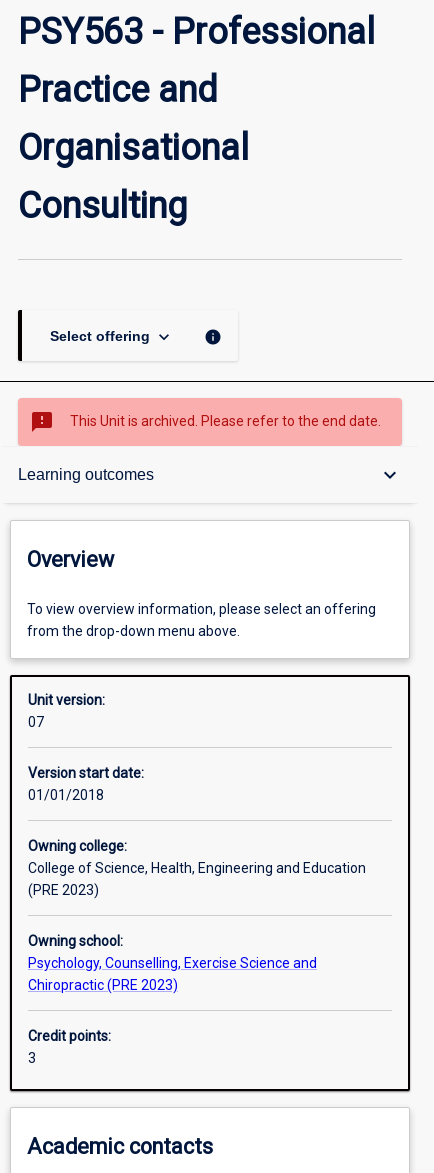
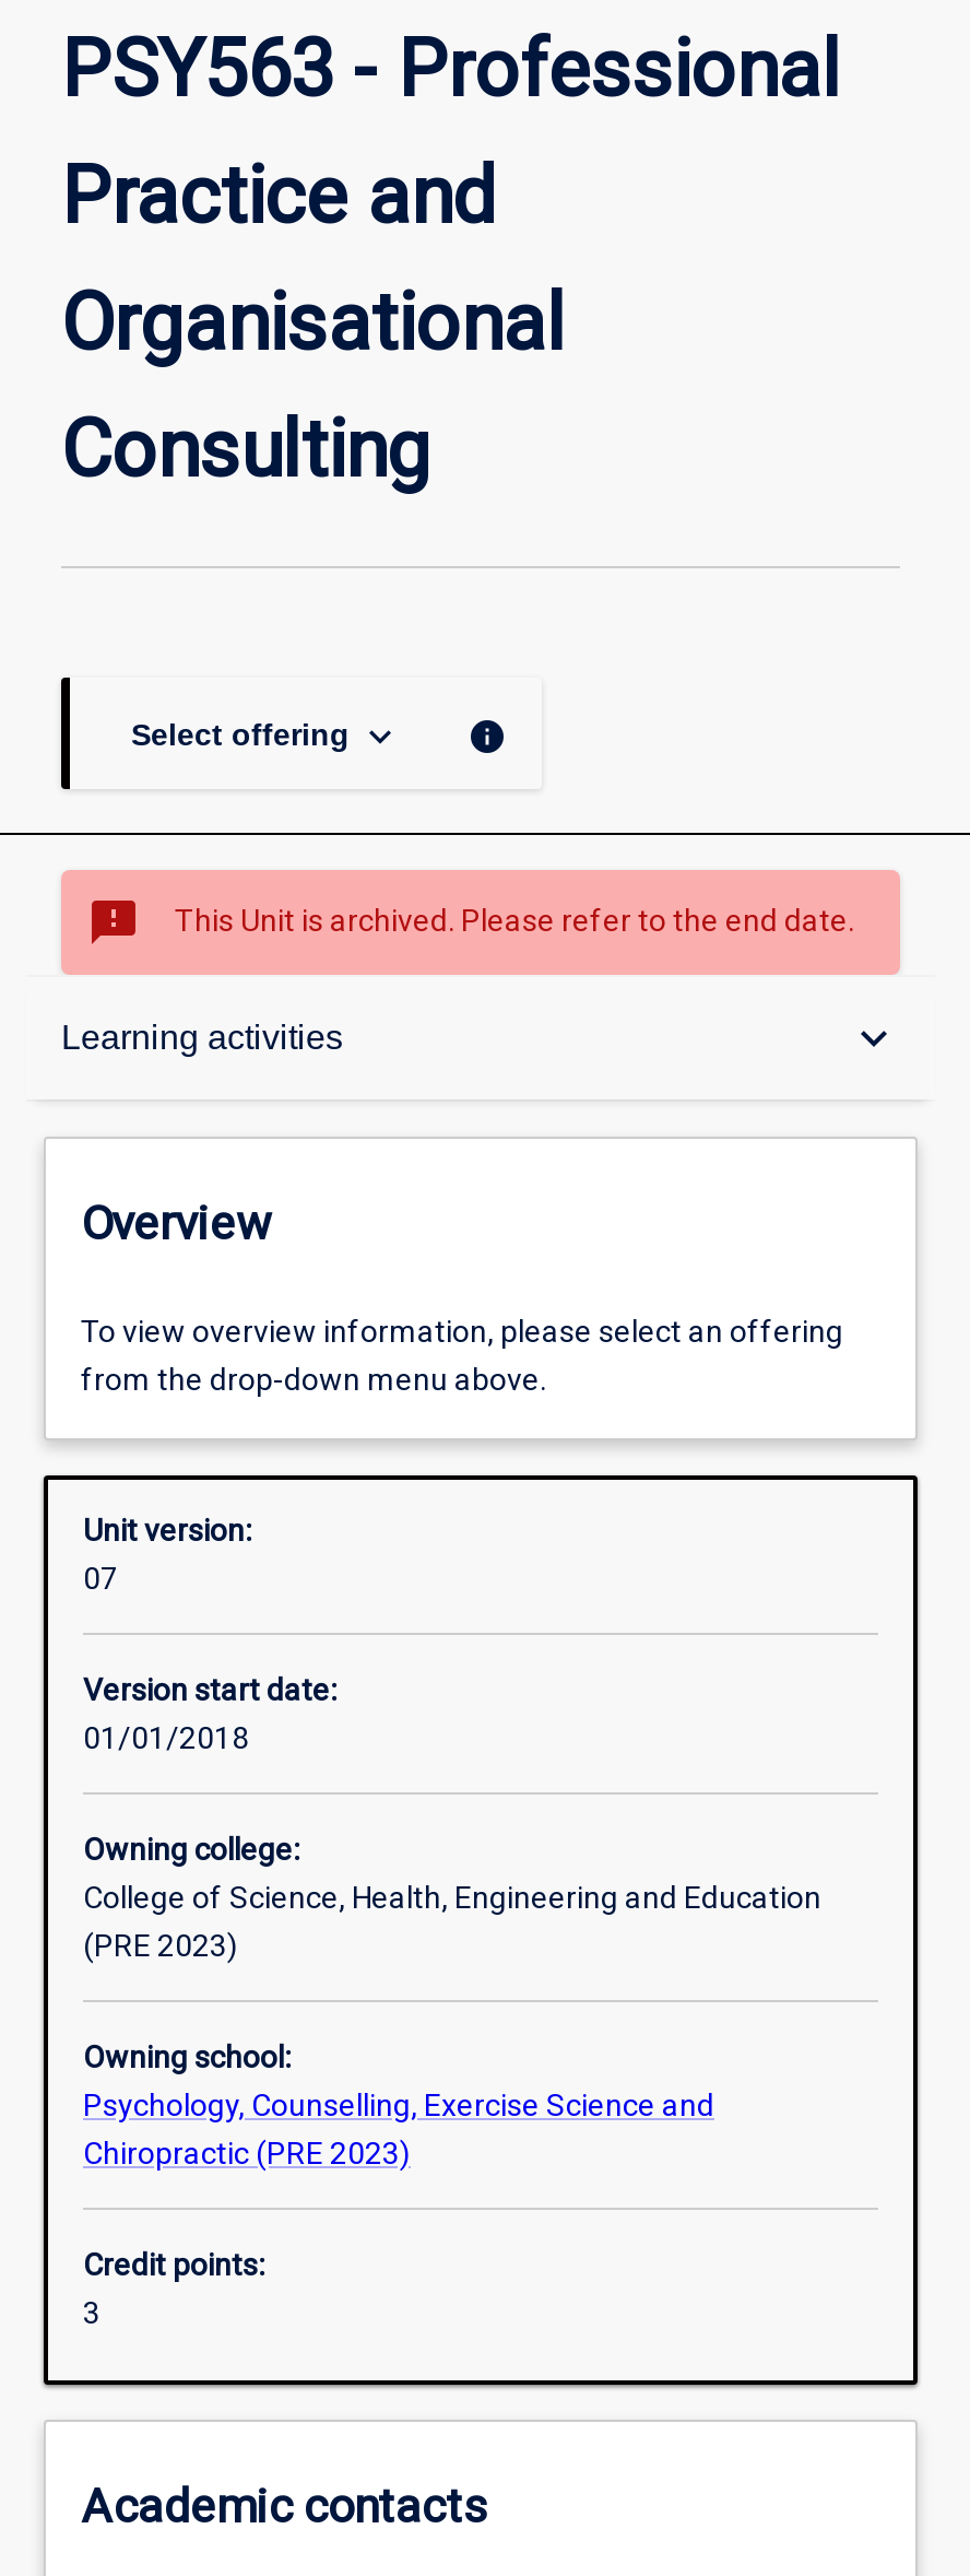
[18,466,154,483] Learning outcomes -> [61,1019,343,1056] Learning activities

